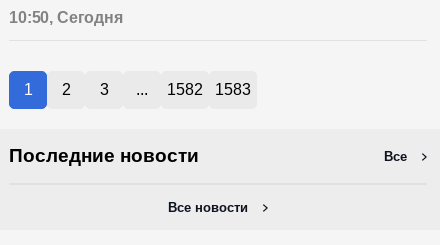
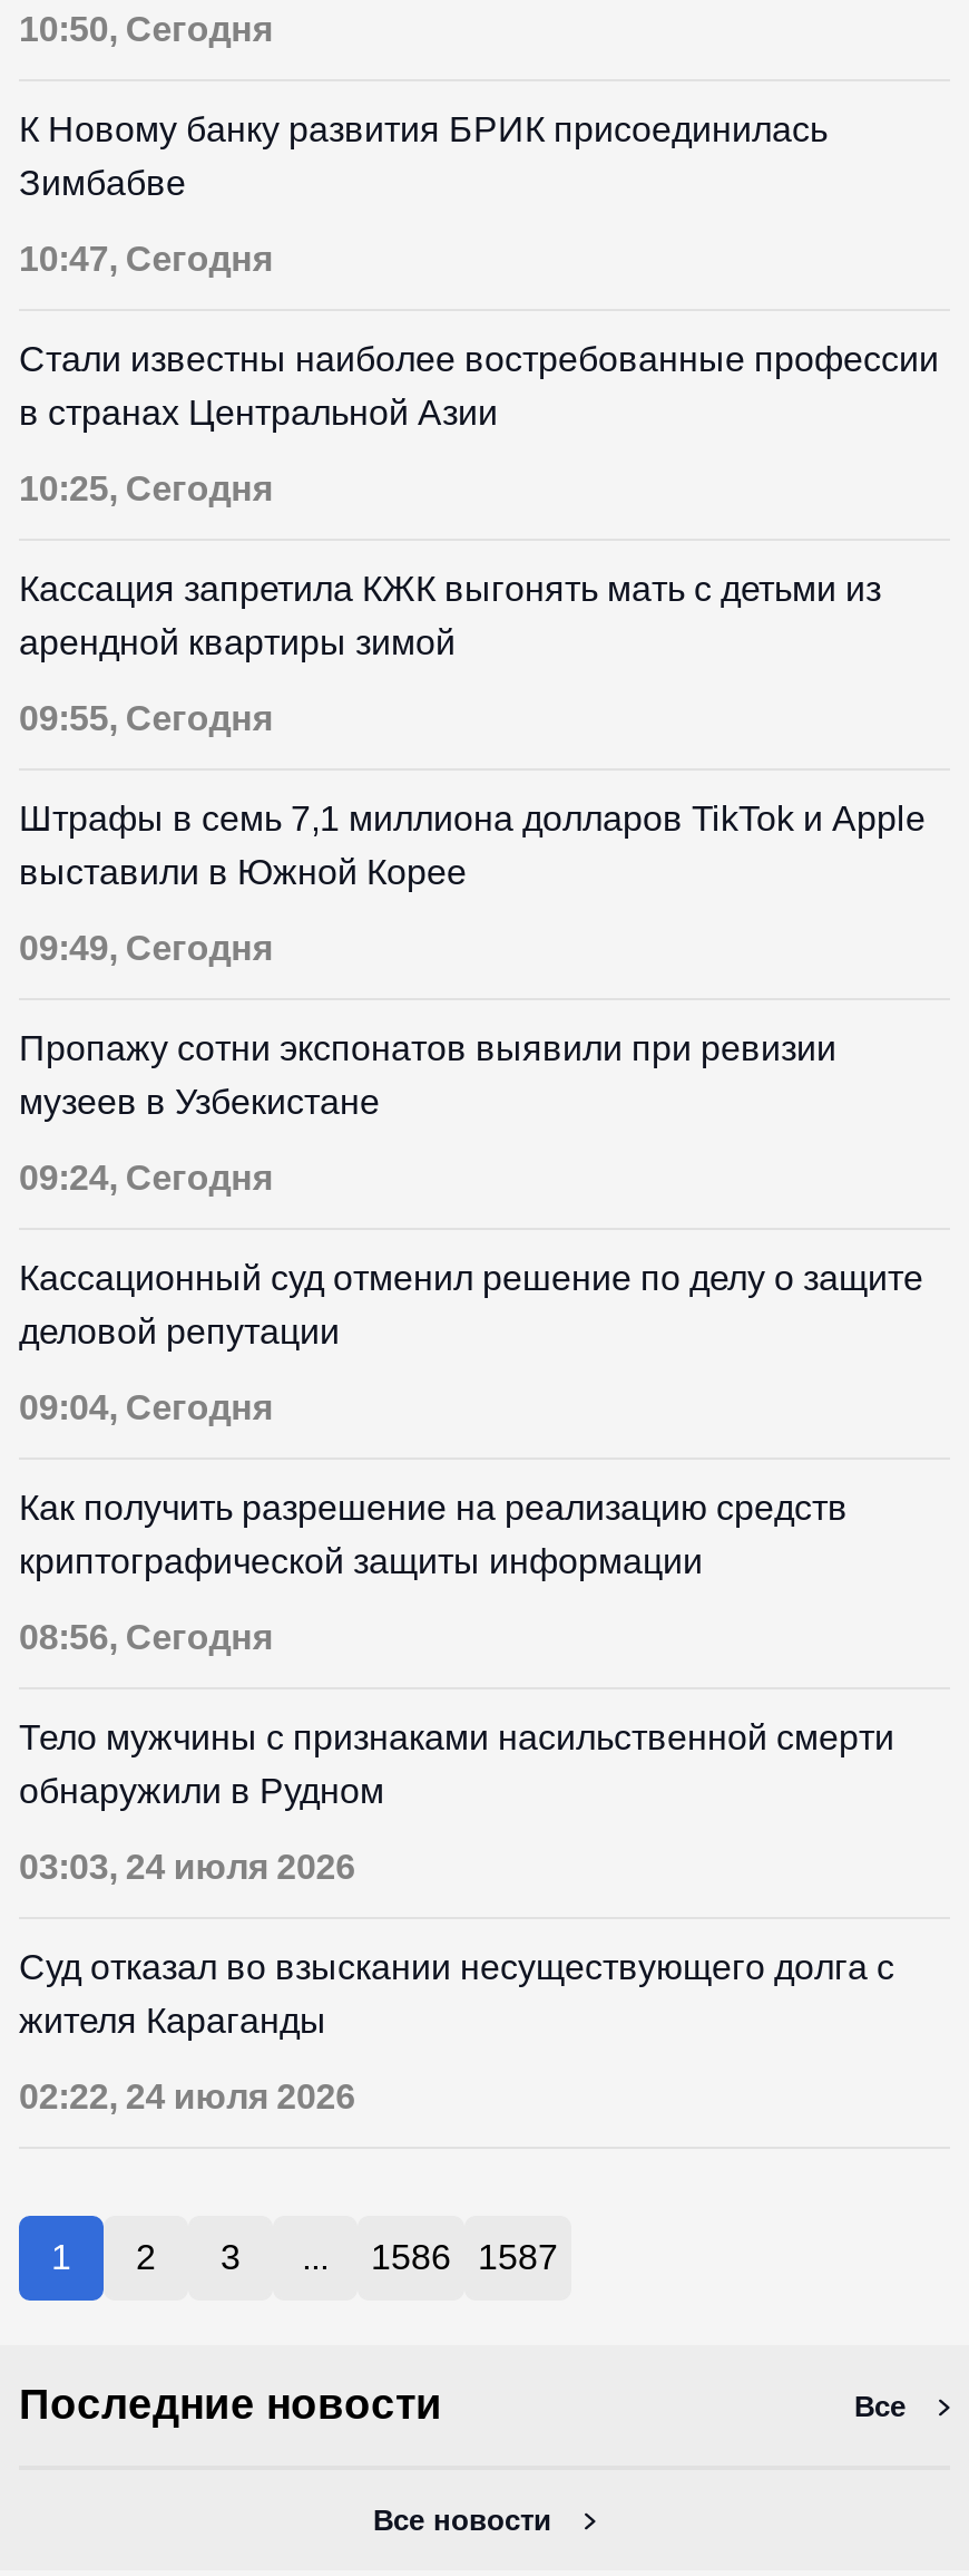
none -> [19,110,939,2115] К Новому банку развития БРИК присоединилась | Зимбабве | 10:47, Сегодня | Стали известны наиболее востребованные профессии | в странах Центральной Азии | 10:25, Сегодня | Кассация запретила КЖК выгонять мать с детьми из | арендной квартиры зимой | 09:55, Сегодня | Штрафы в семь 7,1 миллиона долларов TikTok и Apple | выставили в Южной Корее | 09:49, Сегодня | Пропажу сотни экспонатов выявили при ревизии | музеев в Узбекистане | 09:24, Сегодня | Кассационный суд отменил решение по делу о защите | деловой репутации | 09:04, Сегодня | Как получить разрешение на реализацию средств | криптографической защиты информации | 08:56, Сегодня | Тело мужчины с признаками насильственной смерти | обнаружили в Рудном | 03:03, 24 июля 2026 | Суд отказал во взыскании несуществующего долга с | жителя Караганды | 02:22, 24 июля 2026
[167,81,203,98] 1582 -> [371,2238,451,2276] 1586
[215,81,251,98] 1583 -> [478,2238,558,2276] 1587

